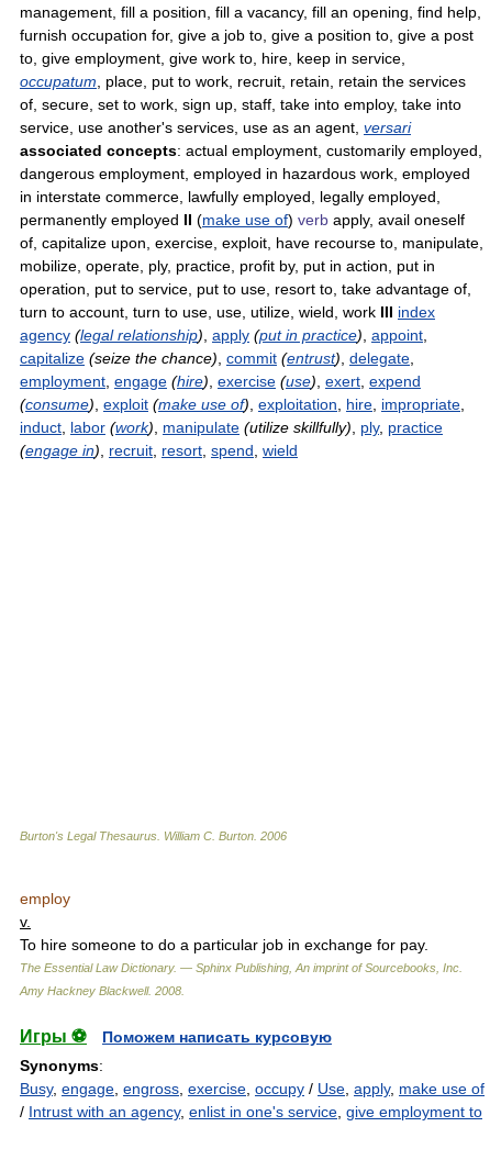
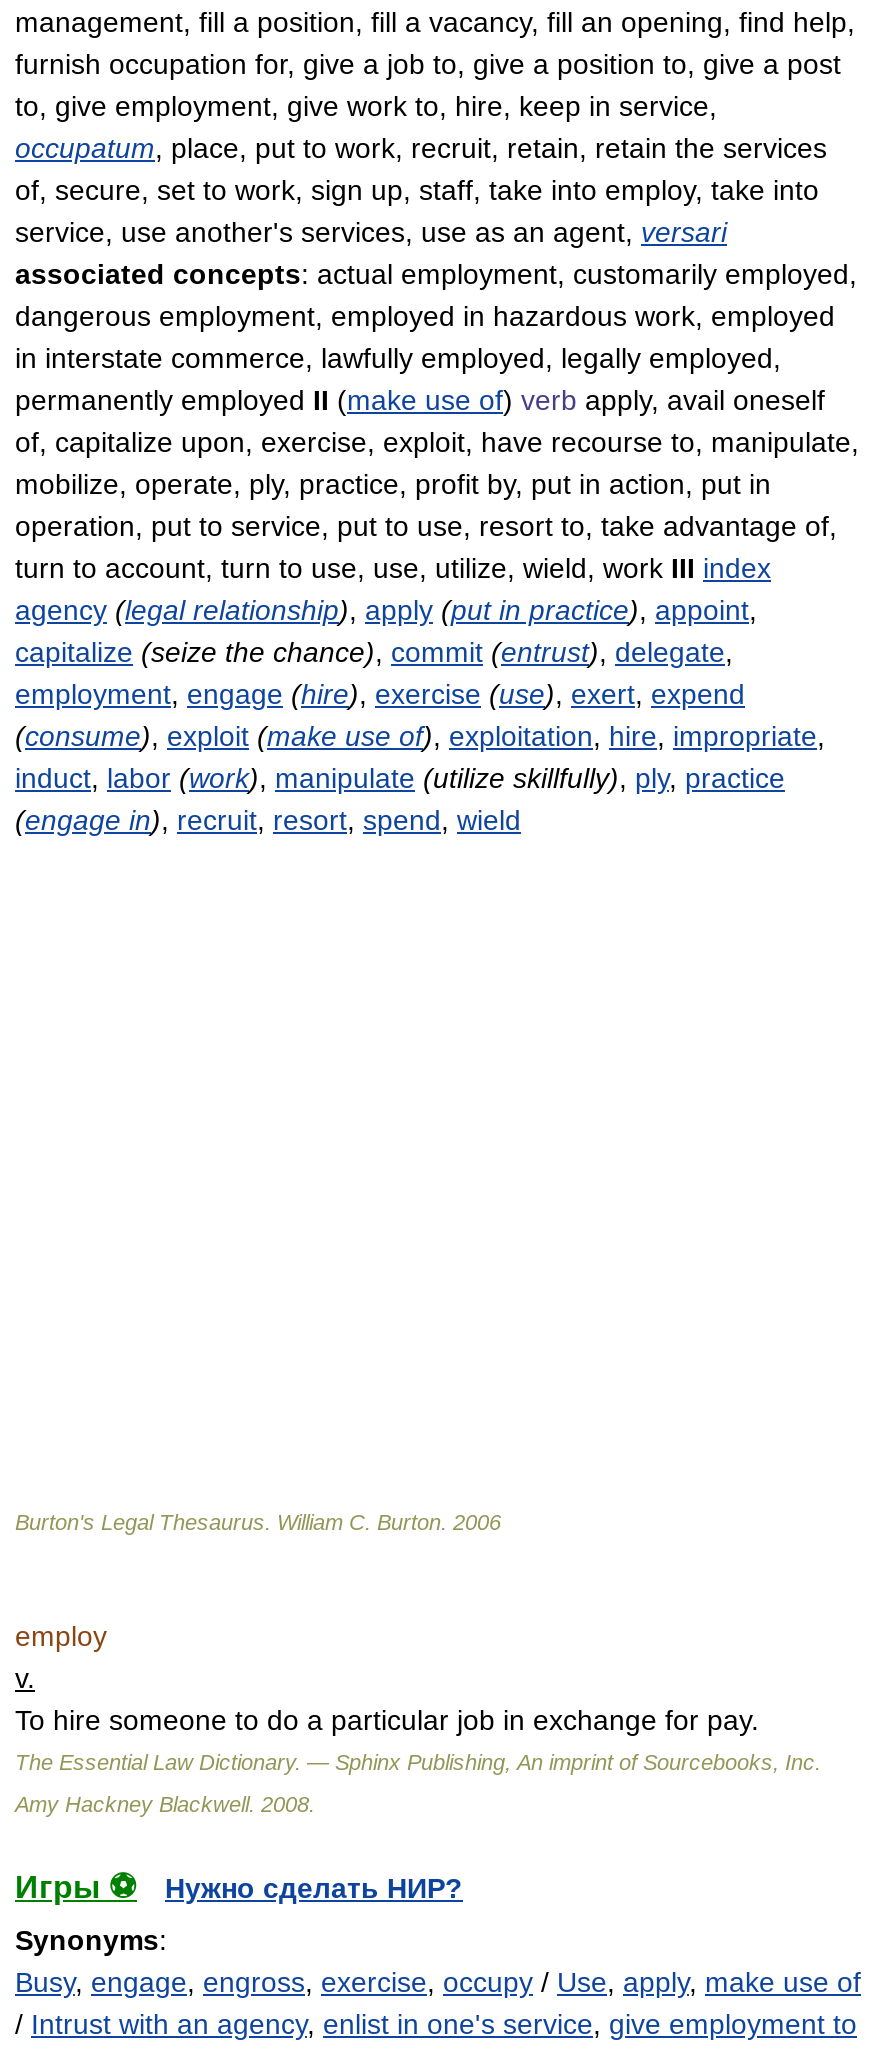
[102,1028,332,1046] Поможем написать курсовую -> [165,1872,463,1904] Нужно сделать НИР?

